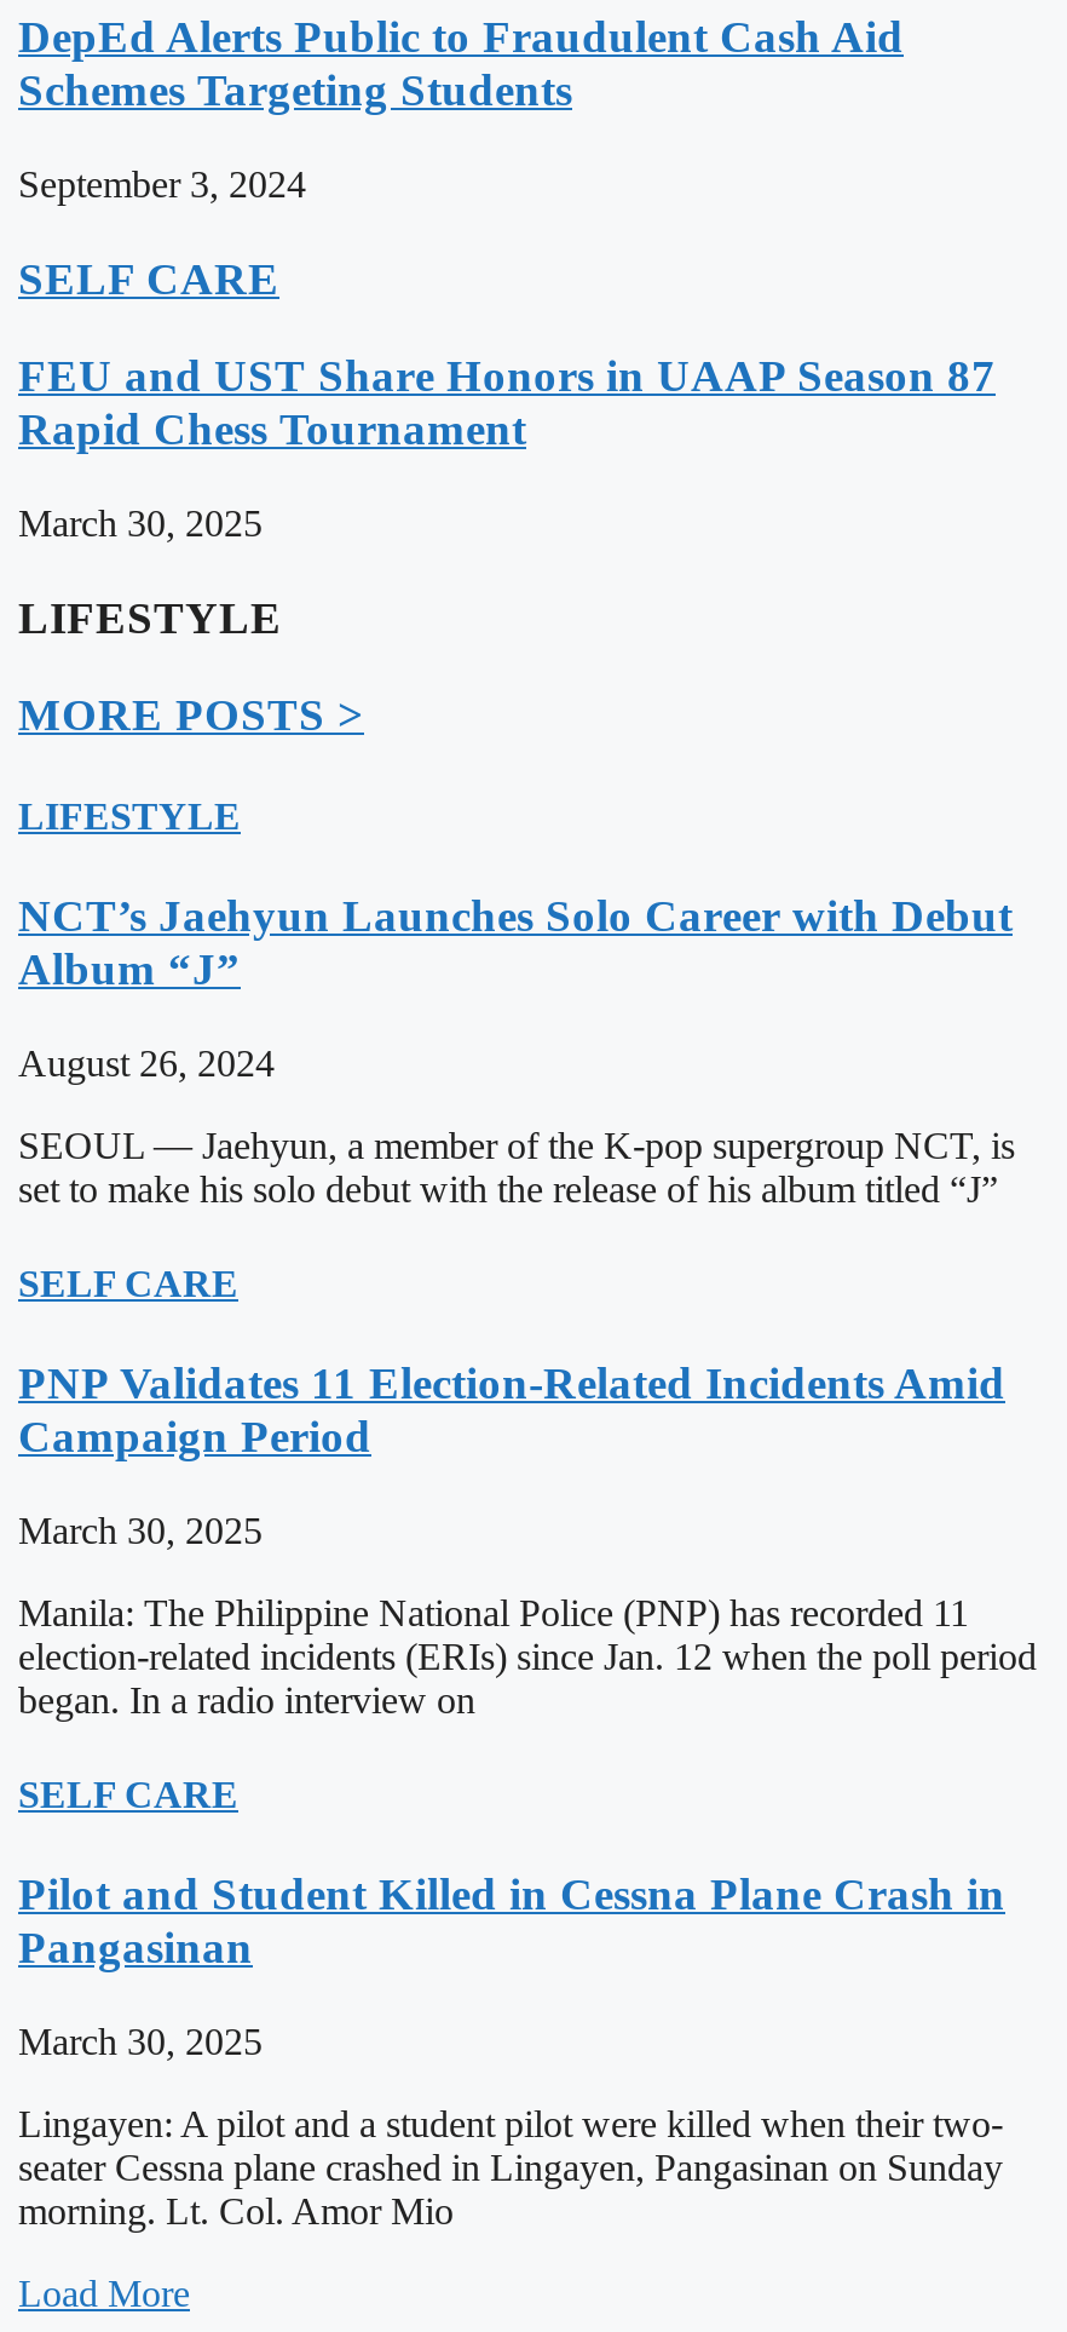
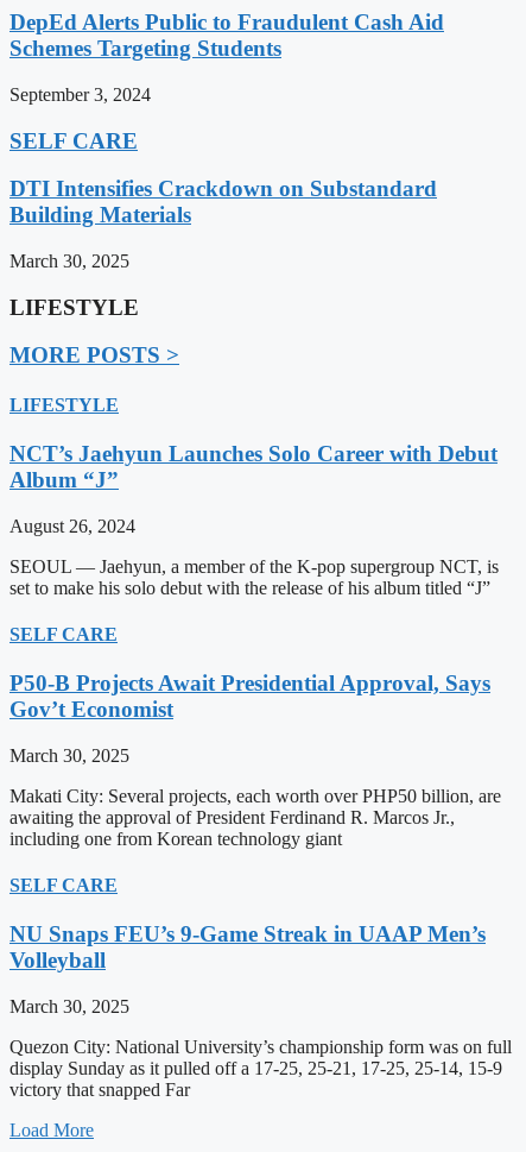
[18,351,996,455] FEU and UST Share Honors in UAAP Season 87 | Rapid Chess Tournament -> [9,176,437,227] DTI Intensifies Crackdown on Substandard | Building Materials
[18,1358,1005,1462] PNP Validates 11 Election-Related Incidents Amid | Campaign Period -> [9,671,490,722] P50-B Projects Await Presidential Approval, Says | Gov’t Economist
[18,1592,1037,1720] Manila: The Philippine National Police (PNP) has recorded 11 | election-related incidents (ERIs) since Jan. 12 when the poll period | began. In a radio interview on -> [9,786,501,849] Makati City: Several projects, each worth over PHP50 billion, are | awaiting the approval of President Ferdinand R. Marcos Jr., | including one from Korean technology giant
[18,1869,1005,1974] Pilot and Student Killed in Cessna Plane Crash in | Pangasinan -> [9,922,486,973] NU Snaps FEU’s 9-Game Streak in UAAP Men’s | Volleyball
[18,2104,1003,2232] Lingayen: A pilot and a student pilot were killed when their two- | seater Cessna plane crashed in Lingayen, Pangasinan on Sunday | morning. Lt. Col. Amor Mio -> [9,1037,512,1100] Quezon City: National University’s championship form was on full | display Sunday as it pulled off a 17-25, 25-21, 17-25, 25-14, 15-9 | victory that snapped Far

